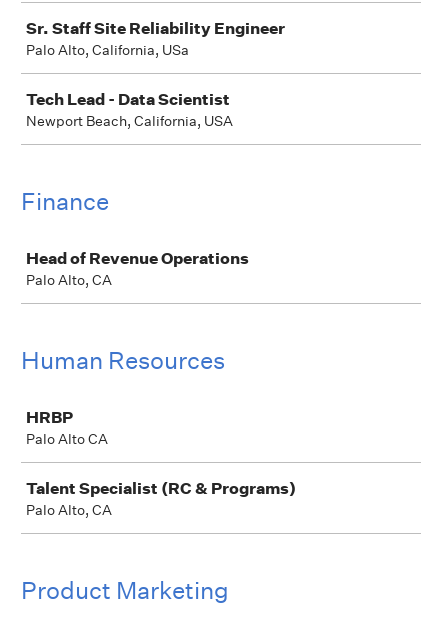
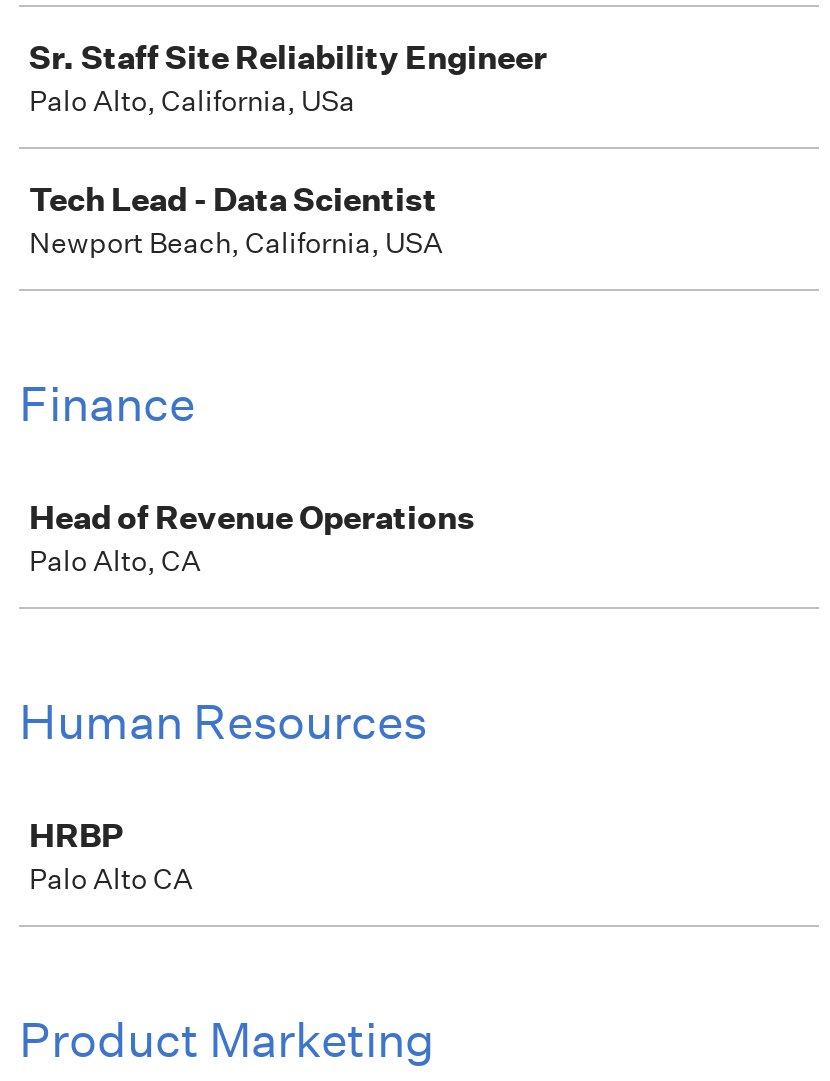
[26,478,296,519] Talent Specialist (RC & Programs) | Palo Alto, CA -> none

